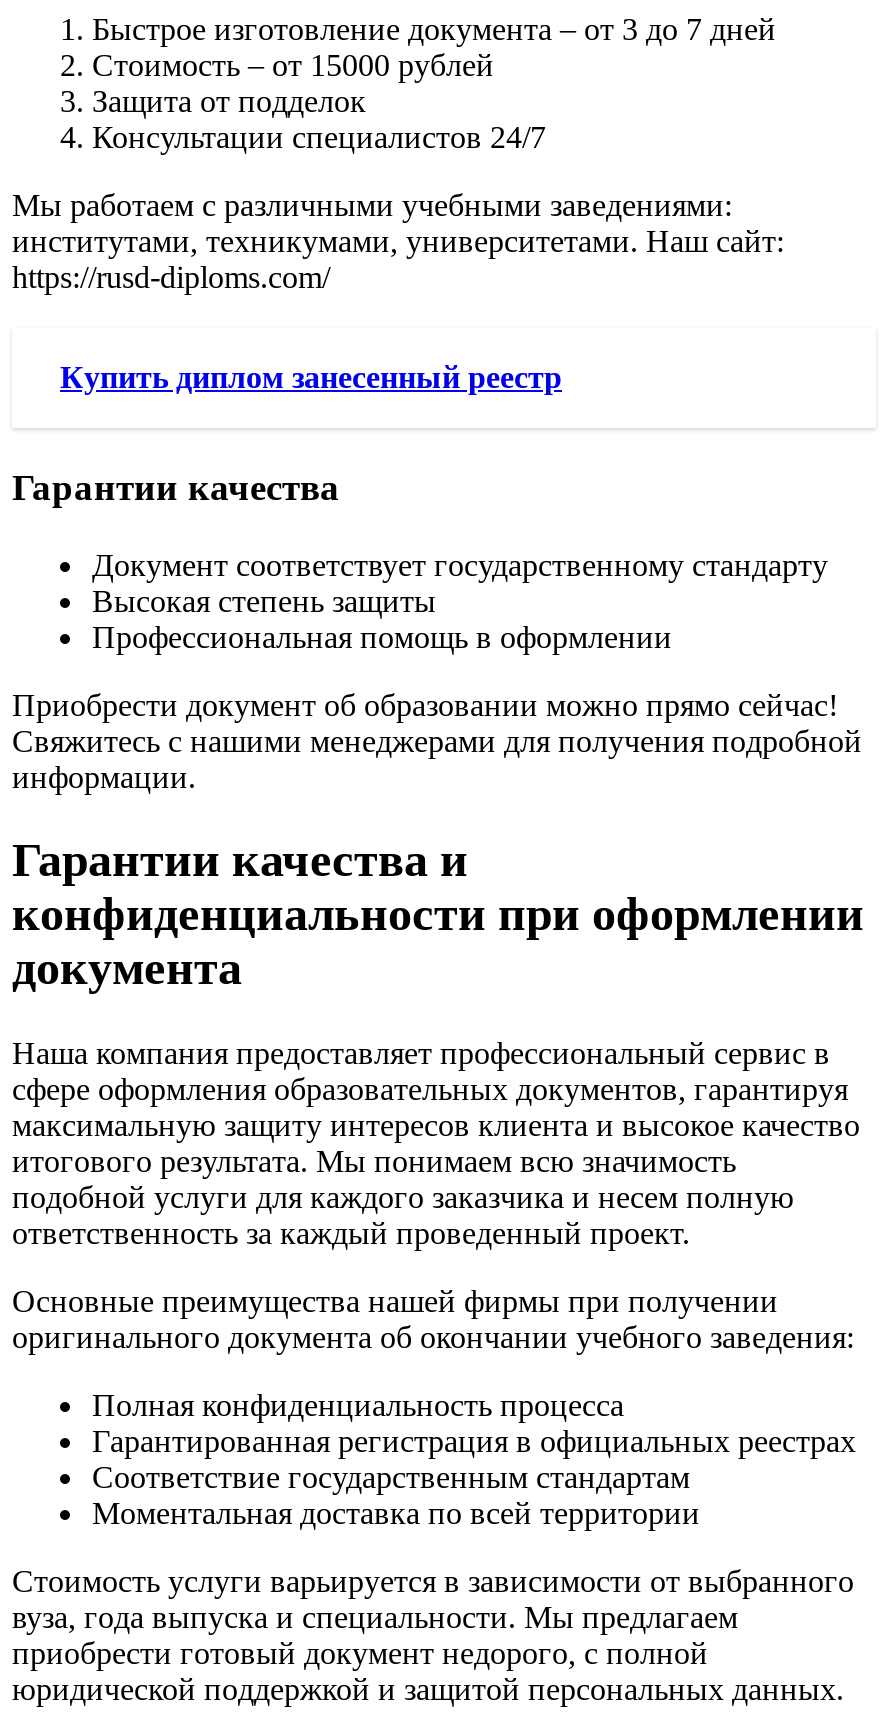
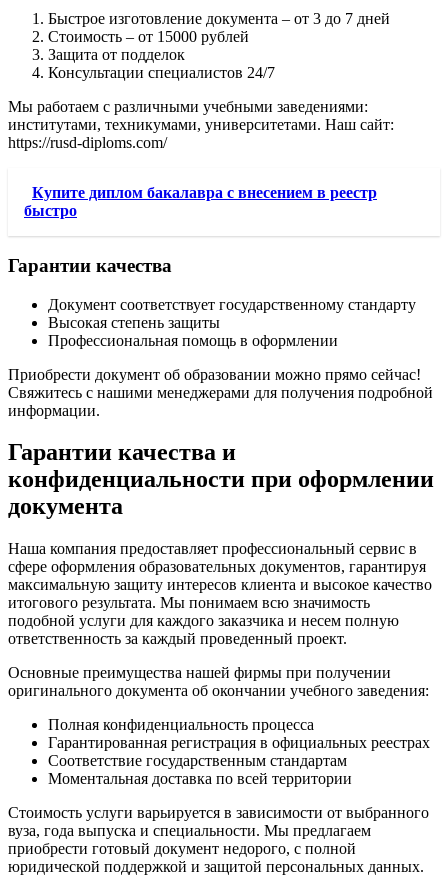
[60,360,562,394] Купить диплом занесенный реестр -> [24,184,377,219] Купите диплом бакалавра с внесением в реестр | быстро

